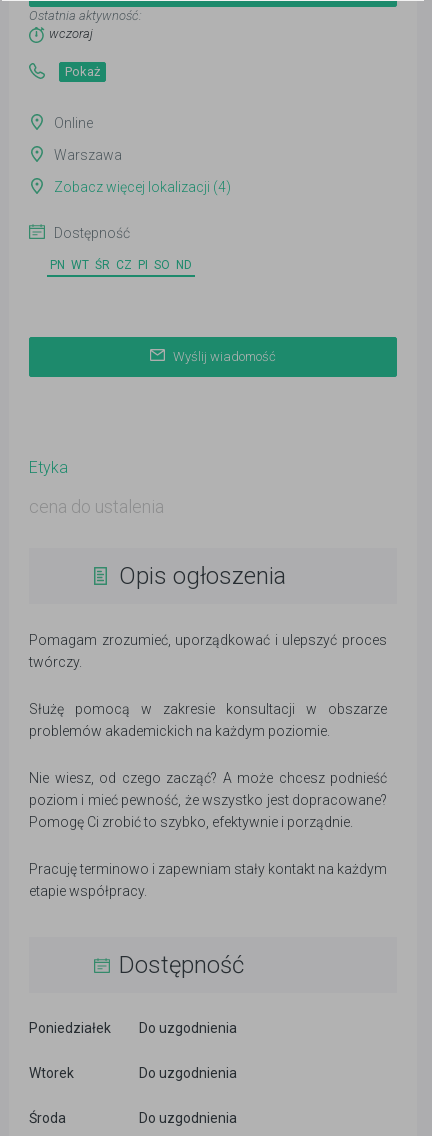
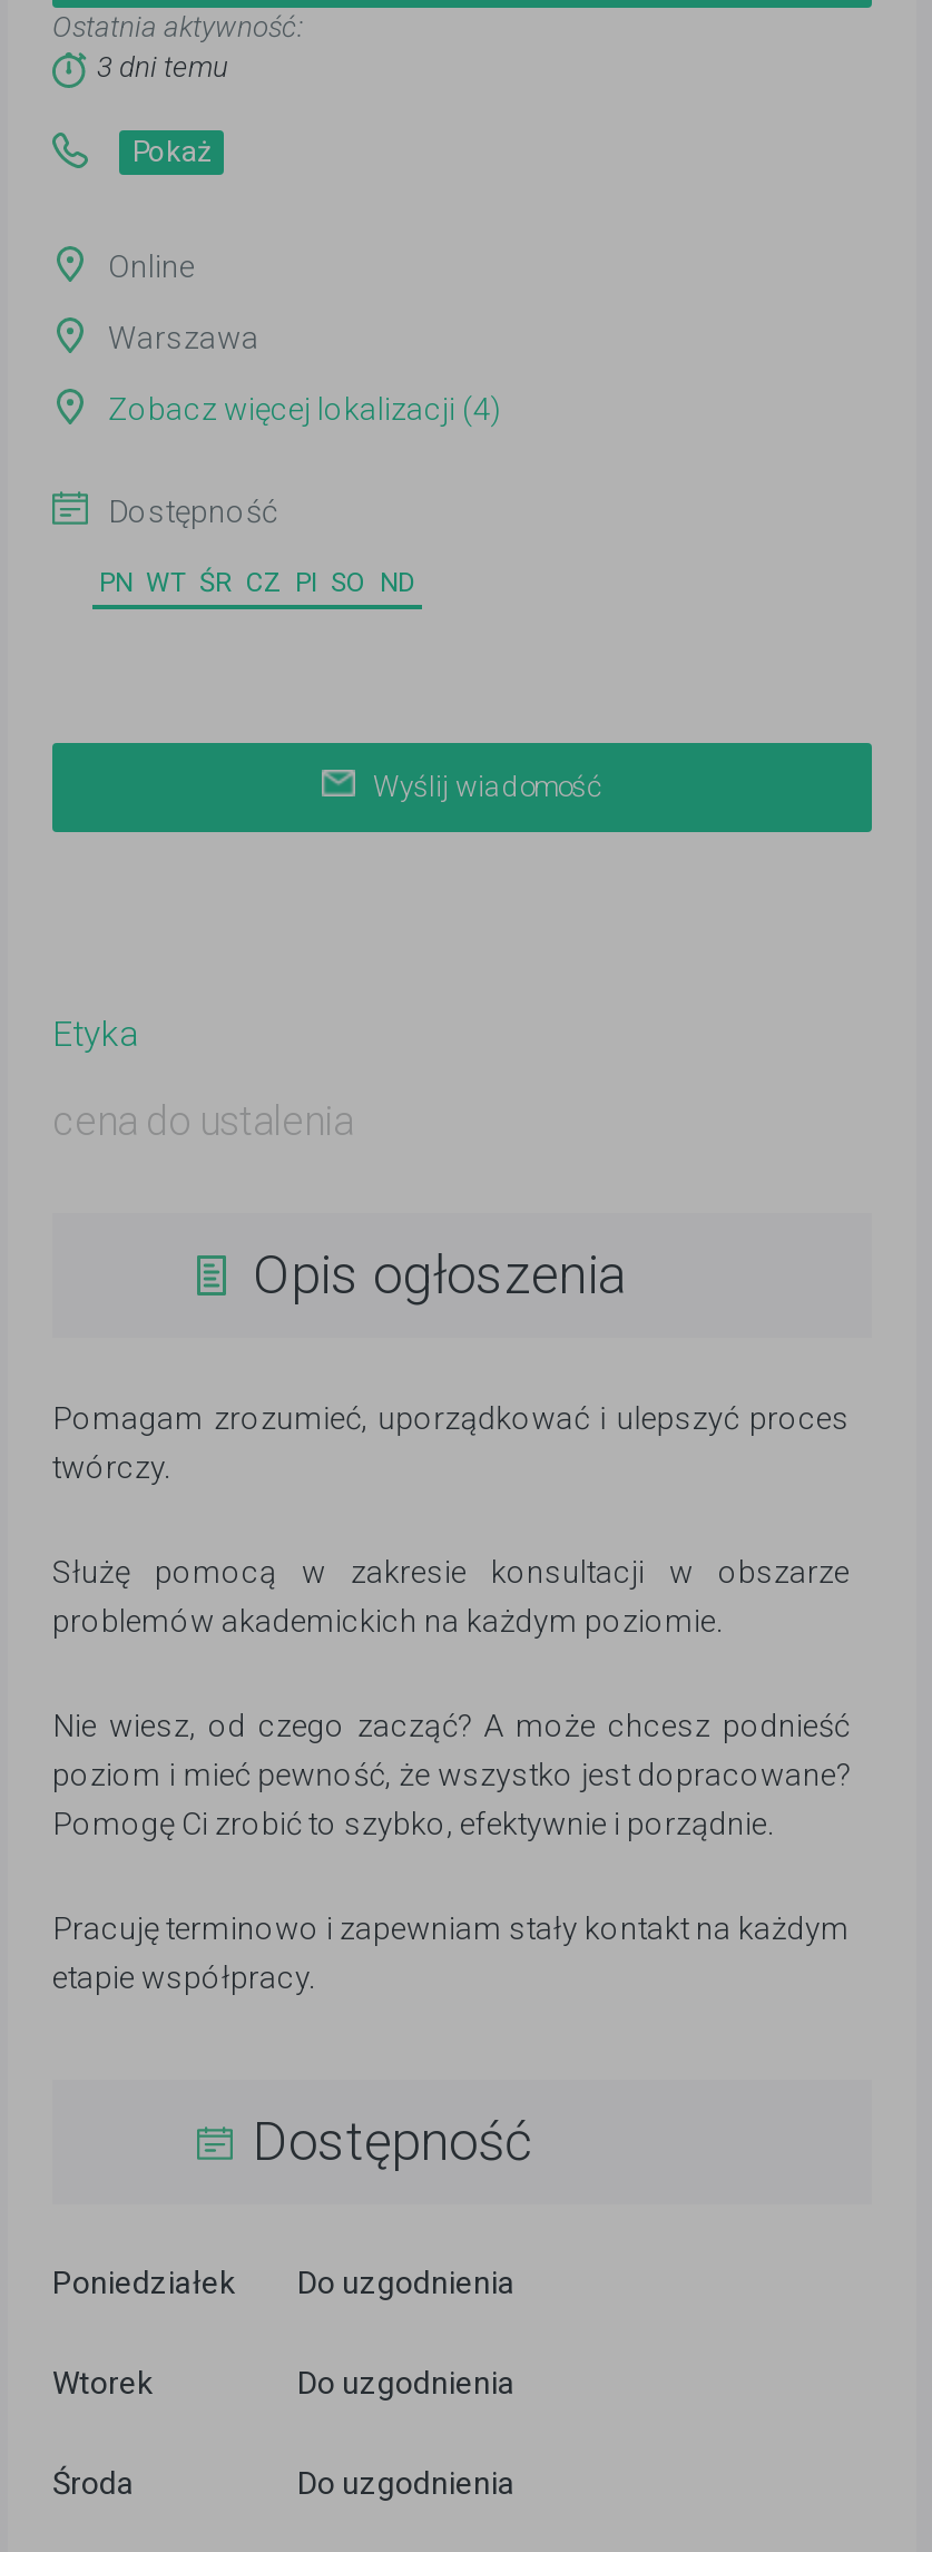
[49,26,93,41] wczoraj -> [97,51,228,84] 3 dni temu

